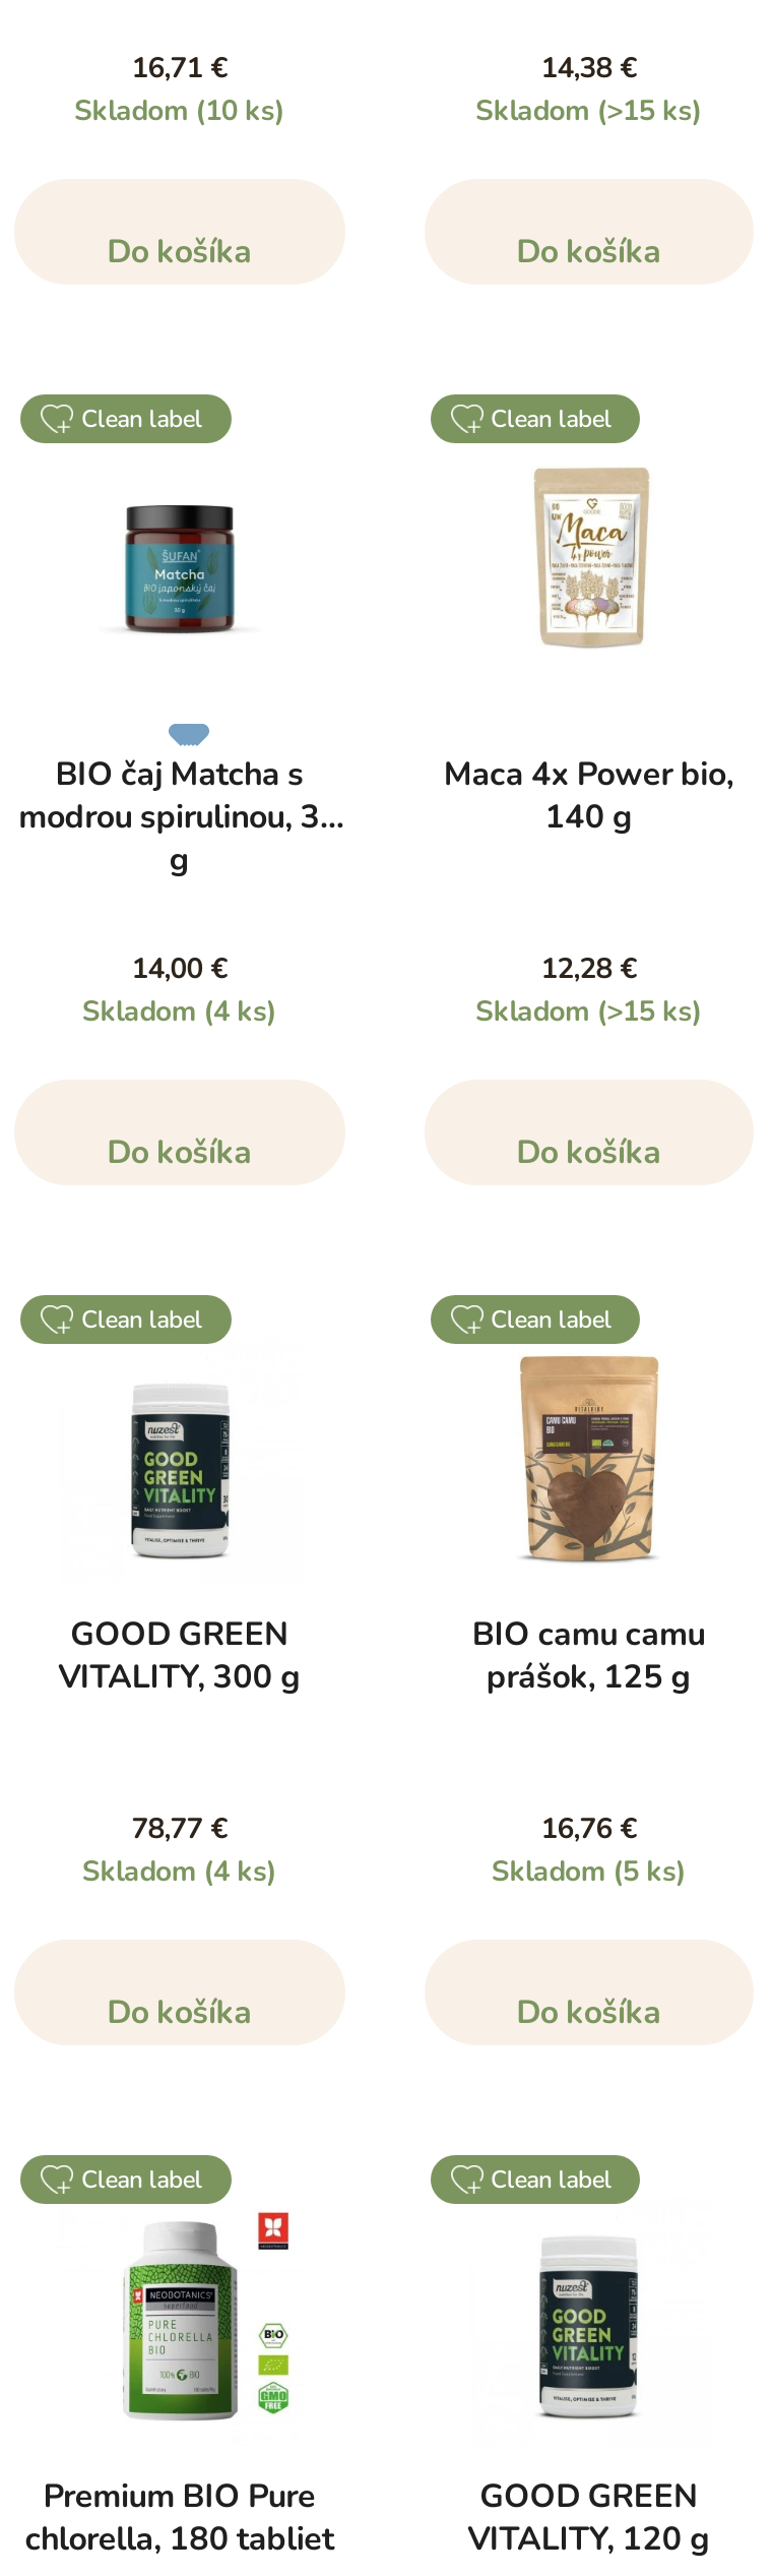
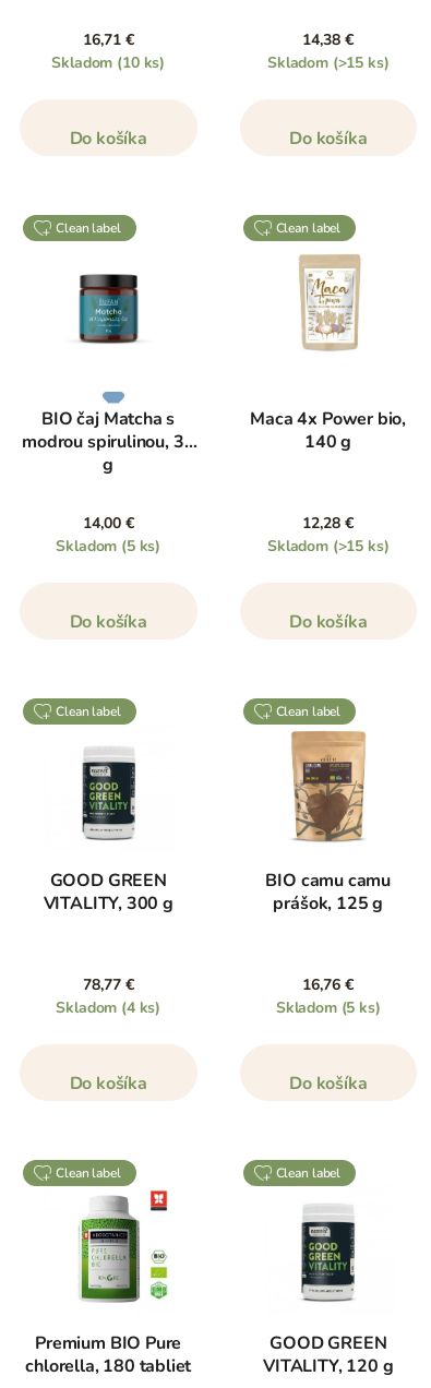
[82,993,276,1031] Skladom (4 ks) -> [56,536,161,557] Skladom (5 ks)

